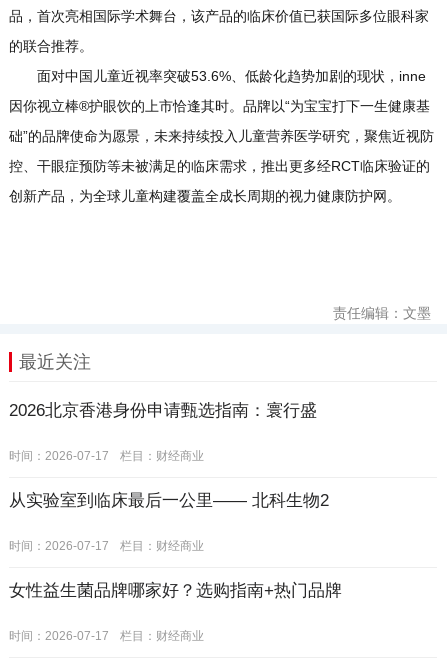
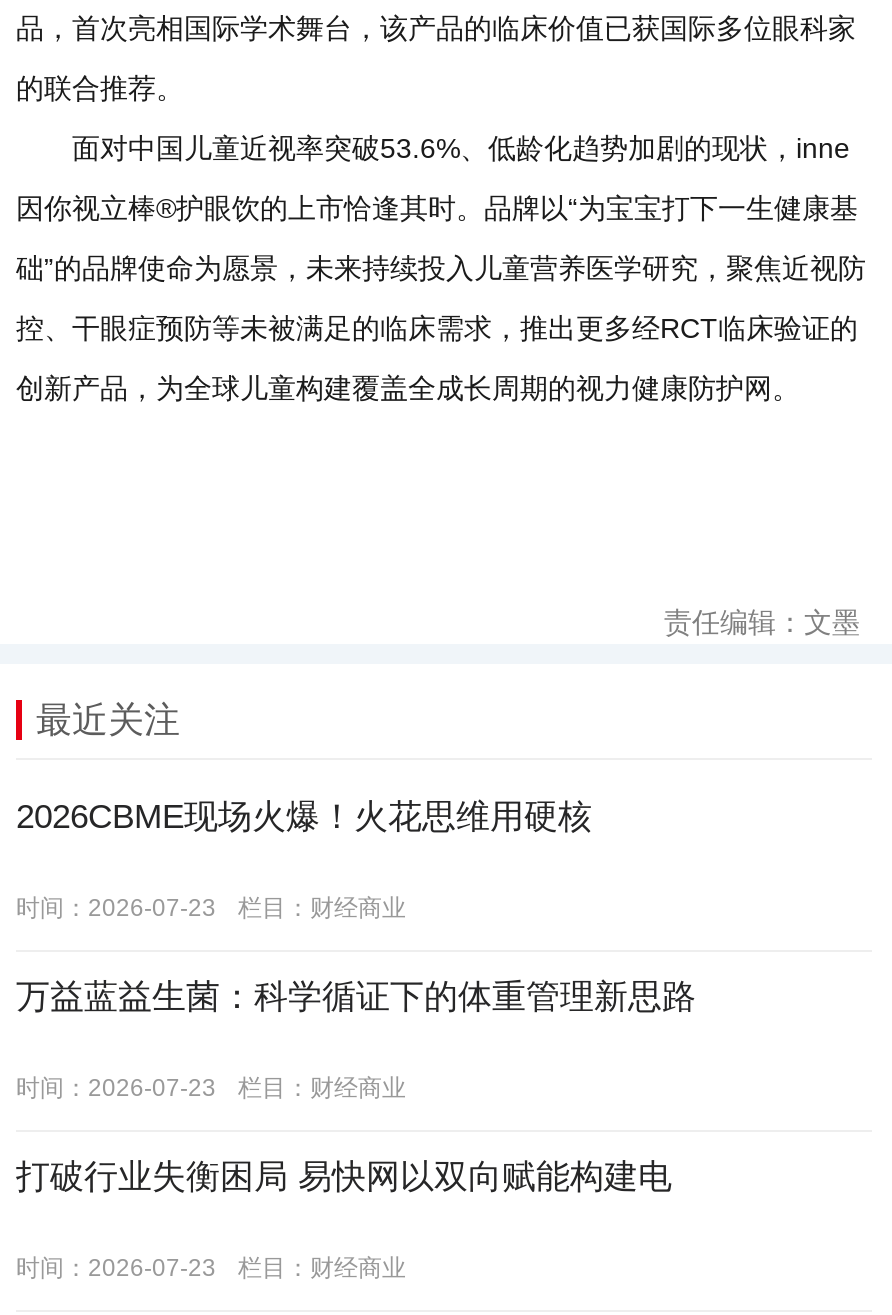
[9,401,317,420] 2026北京香港身份申请甄选指南：寰行盛 -> [16,799,592,837] 2026CBME现场火爆！火花思维用硬核
[9,449,204,463] 时间：2026-07-17 栏目：财经商业 -> [16,895,406,923] 时间：2026-07-23 栏目：财经商业
[9,491,329,510] 从实验室到临床最后一公里—— 北科生物2 -> [16,979,696,1017] 万益蓝益生菌：科学循证下的体重管理新思路
[9,539,204,553] 时间：2026-07-17 栏目：财经商业 -> [16,1075,406,1103] 时间：2026-07-23 栏目：财经商业
[9,581,342,600] 女性益生菌品牌哪家好？选购指南+热门品牌 -> [16,1159,672,1197] 打破行业失衡困局 易快网以双向赋能构建电
[9,629,204,643] 时间：2026-07-17 栏目：财经商业 -> [16,1255,406,1283] 时间：2026-07-23 栏目：财经商业

